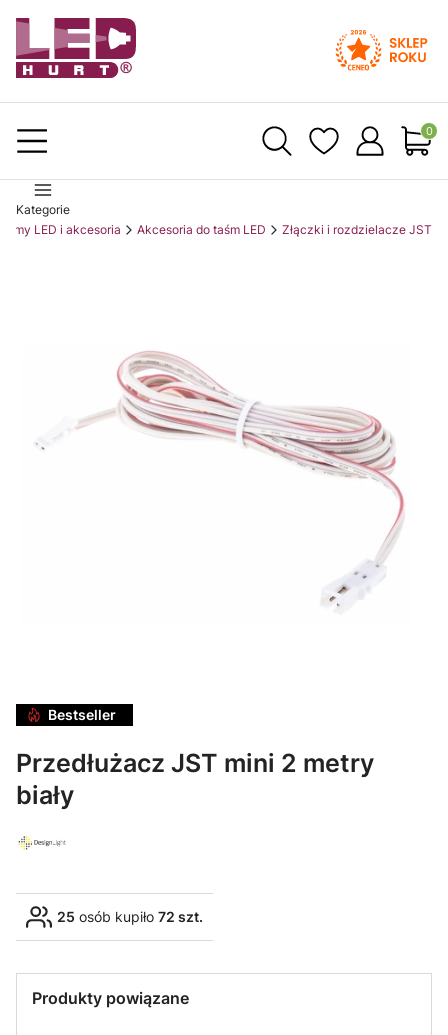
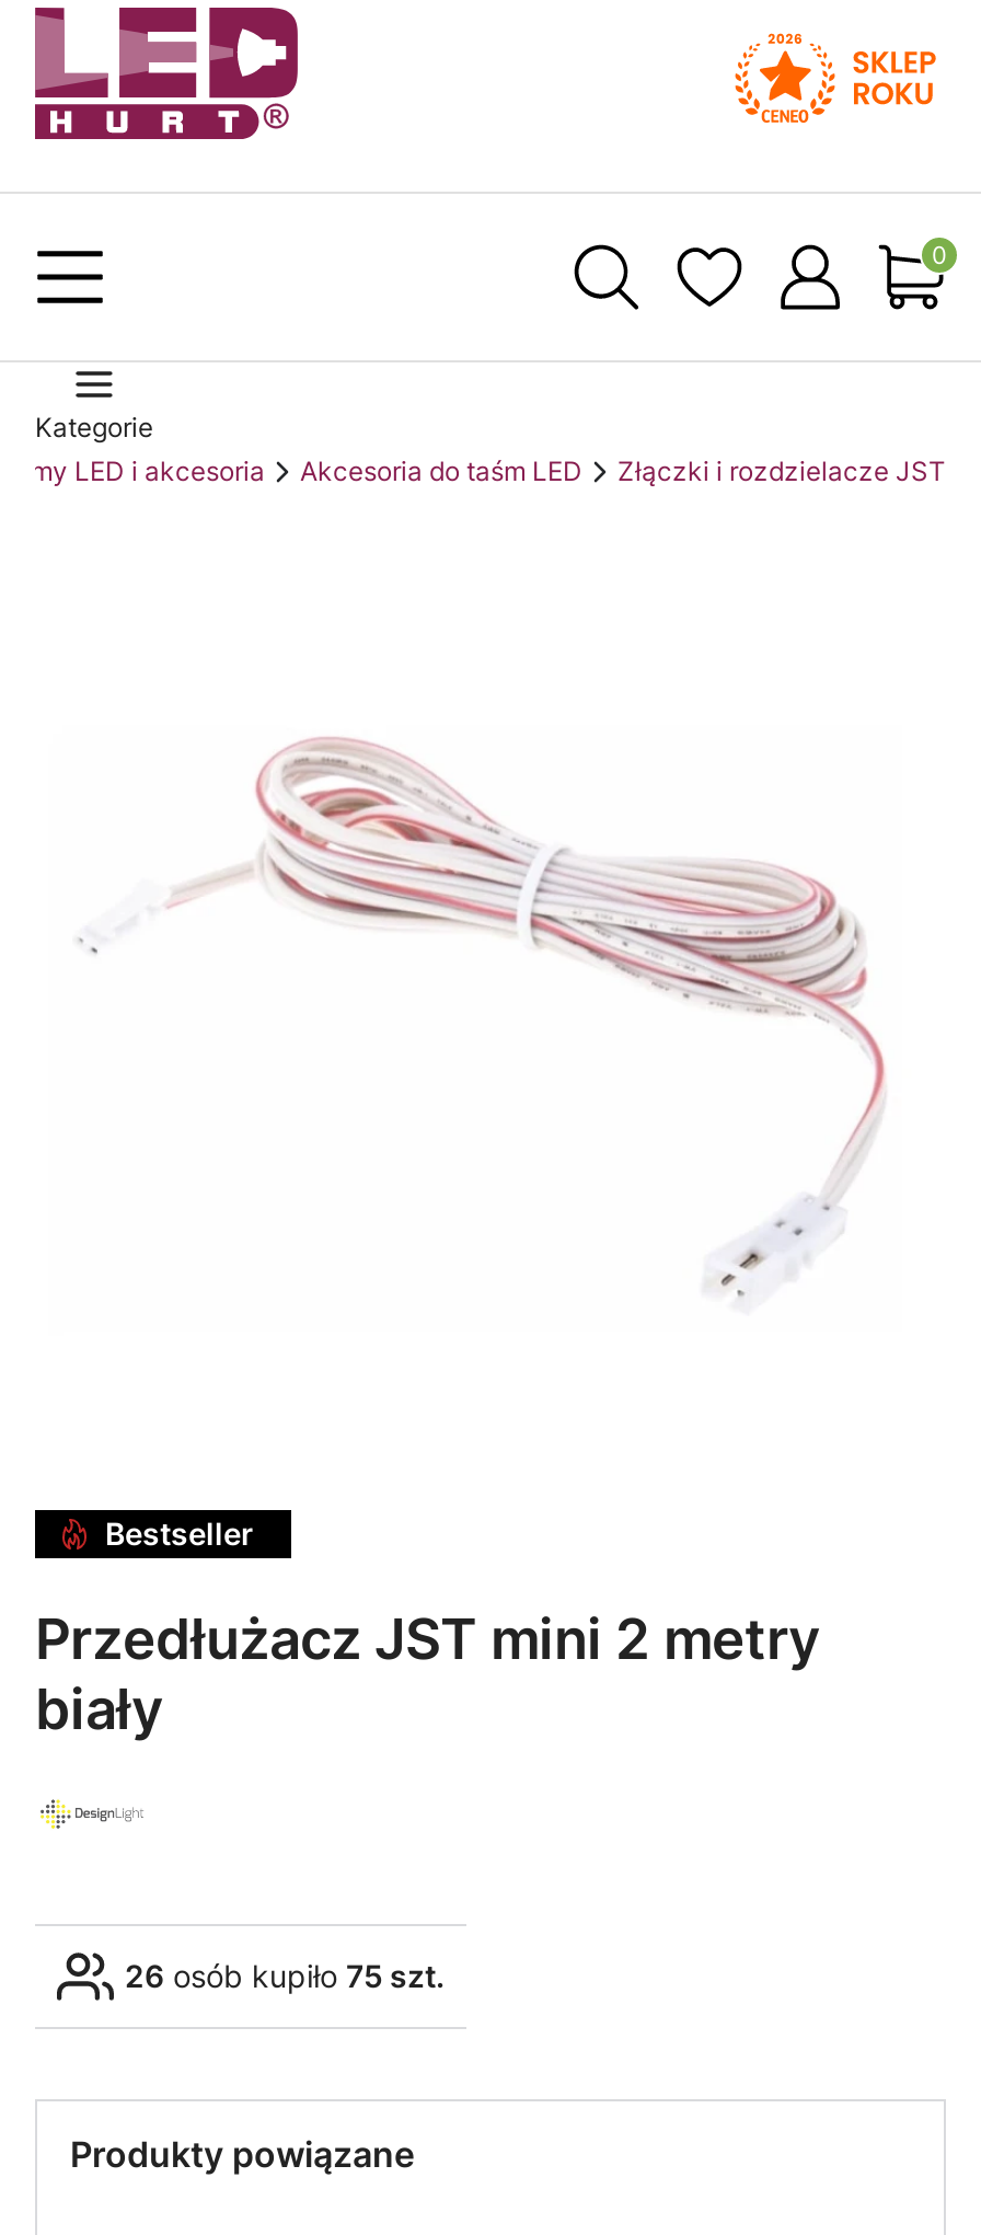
[57,908,203,925] 25 osób kupiło 72 szt. -> [125,1957,445,1994] 26 osób kupiło 75 szt.

